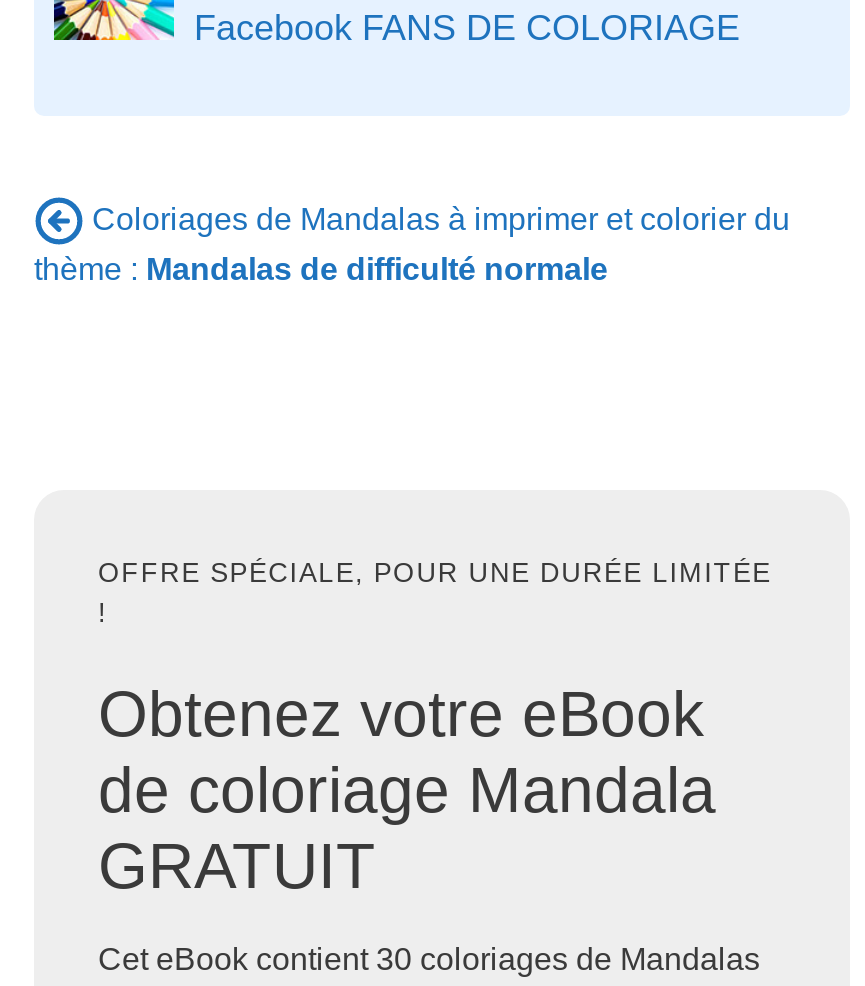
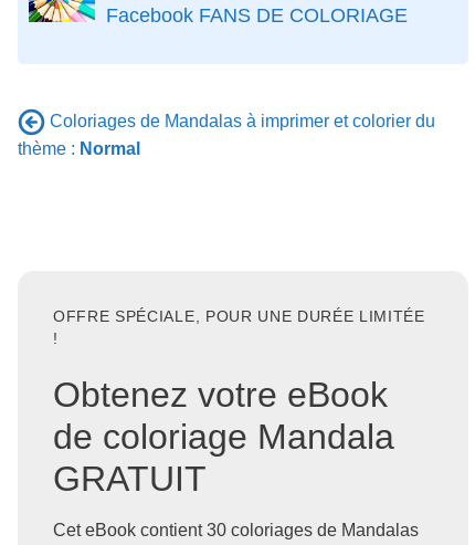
[34,252,608,286] thème : Mandalas de difficulté normale -> [18,140,140,158] thème : Normal

